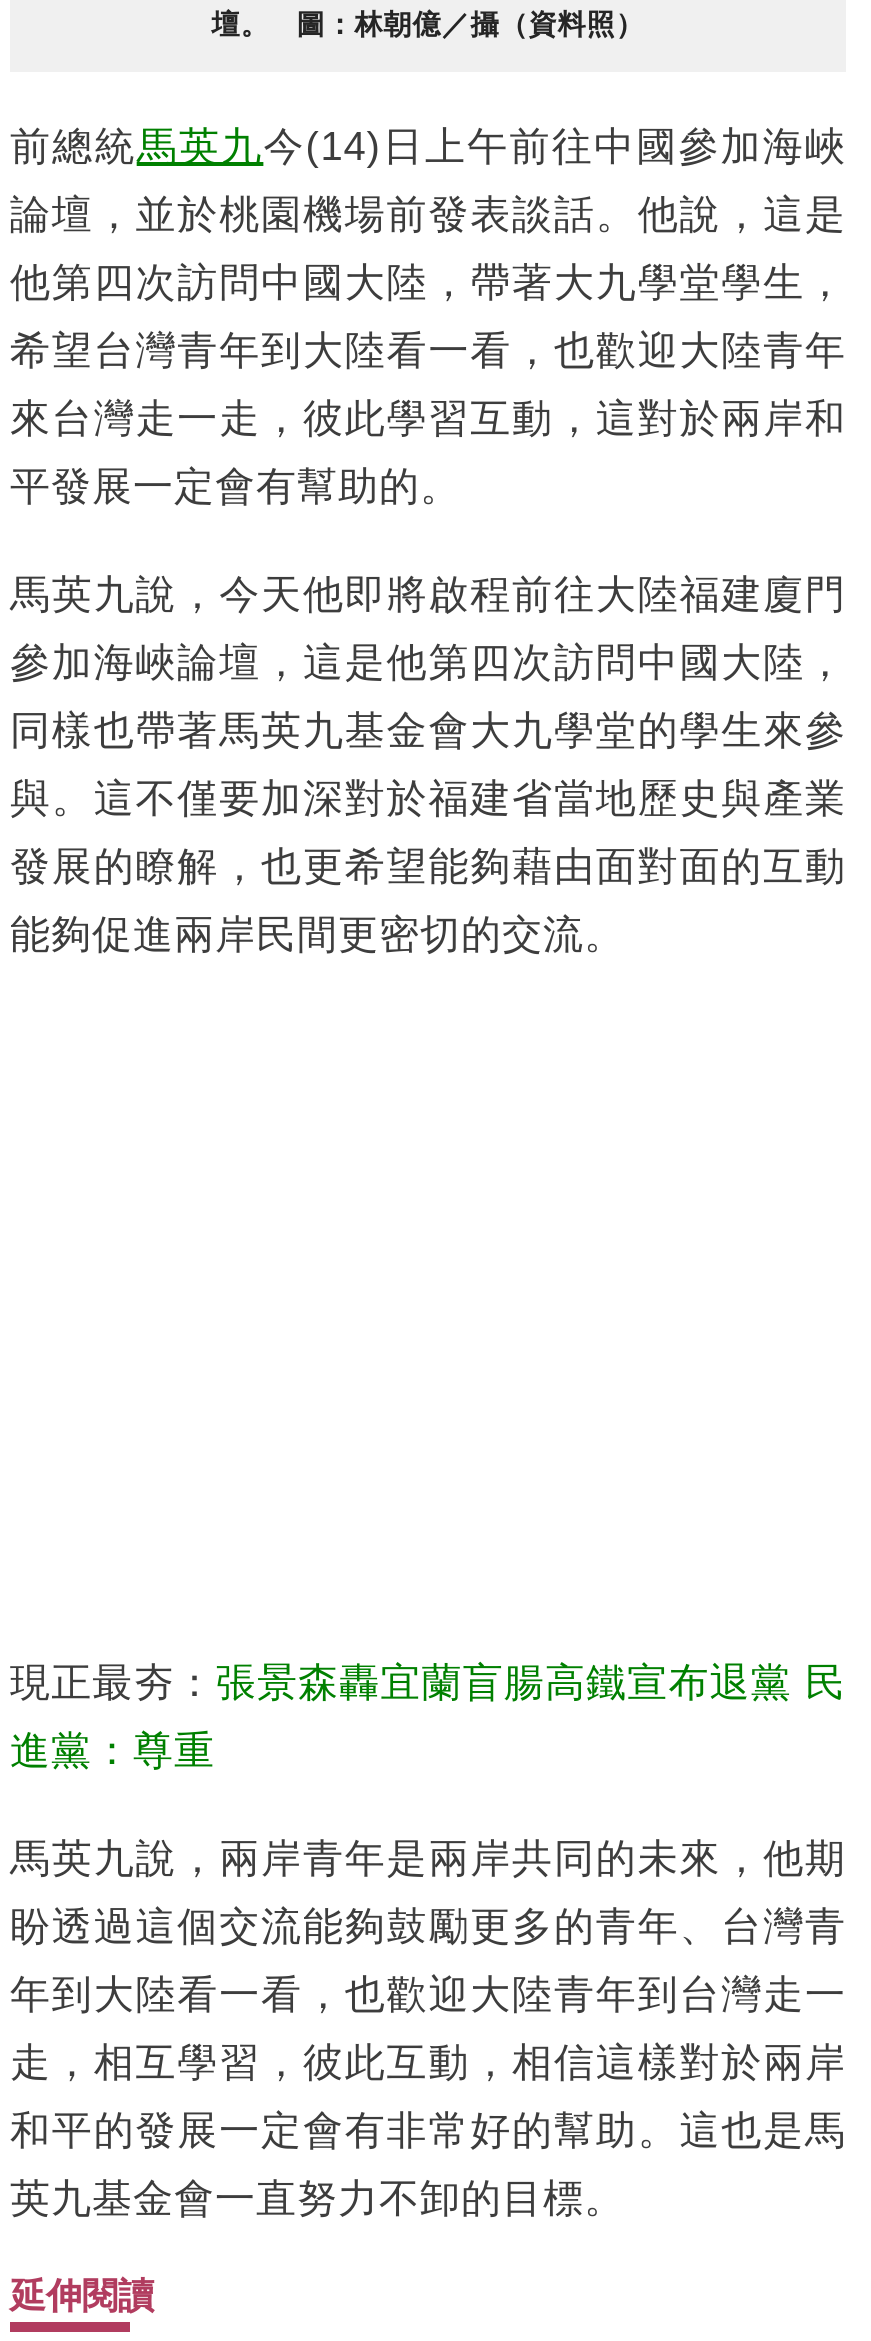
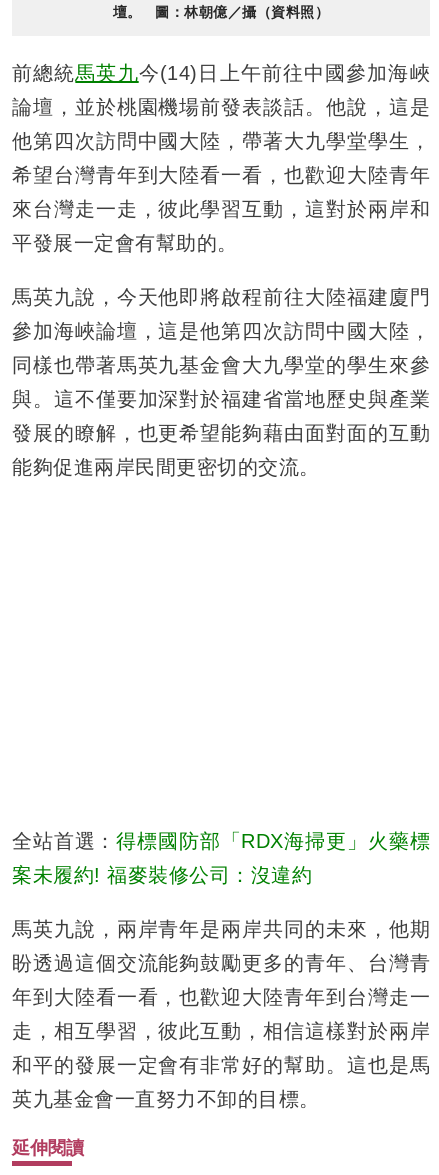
[10,1659,846,1703] 現正最夯：張景森轟宜蘭盲腸高鐵宣布退黨 民 -> [12,830,430,852] 全站首選：得標國防部「RDX海掃更」火藥標
[10,1727,215,1771] 進黨：尊重 -> [12,864,312,886] 案未履約! 福麥裝修公司：沒違約

